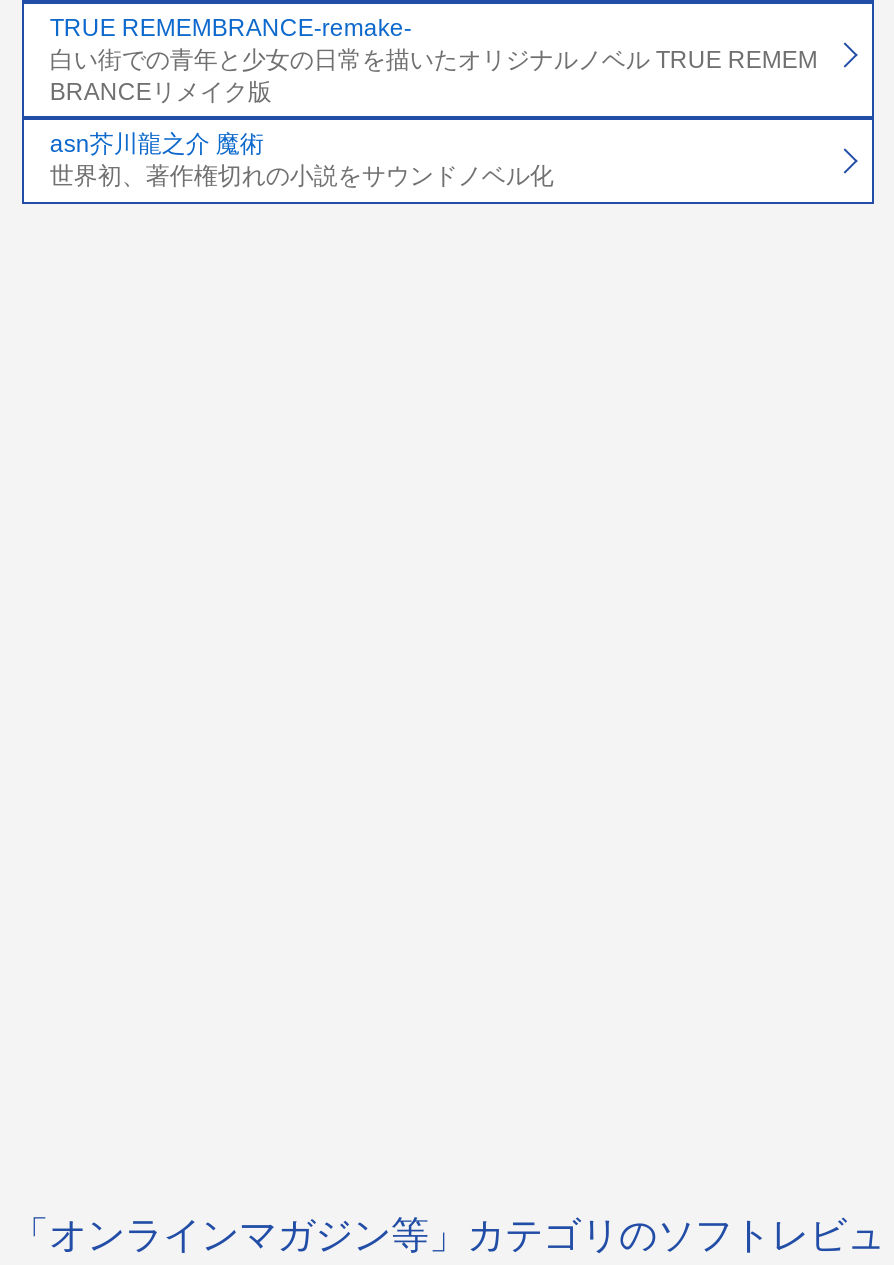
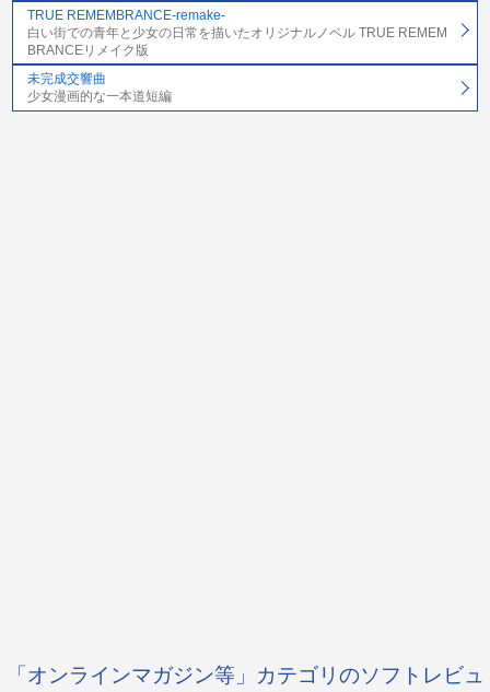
[50,131,554,191] asn芥川龍之介 魔術 | 世界初、著作権切れの小説をサウンドノベル化 -> [27,71,172,104] 未完成交響曲 | 少女漫画的な一本道短編

